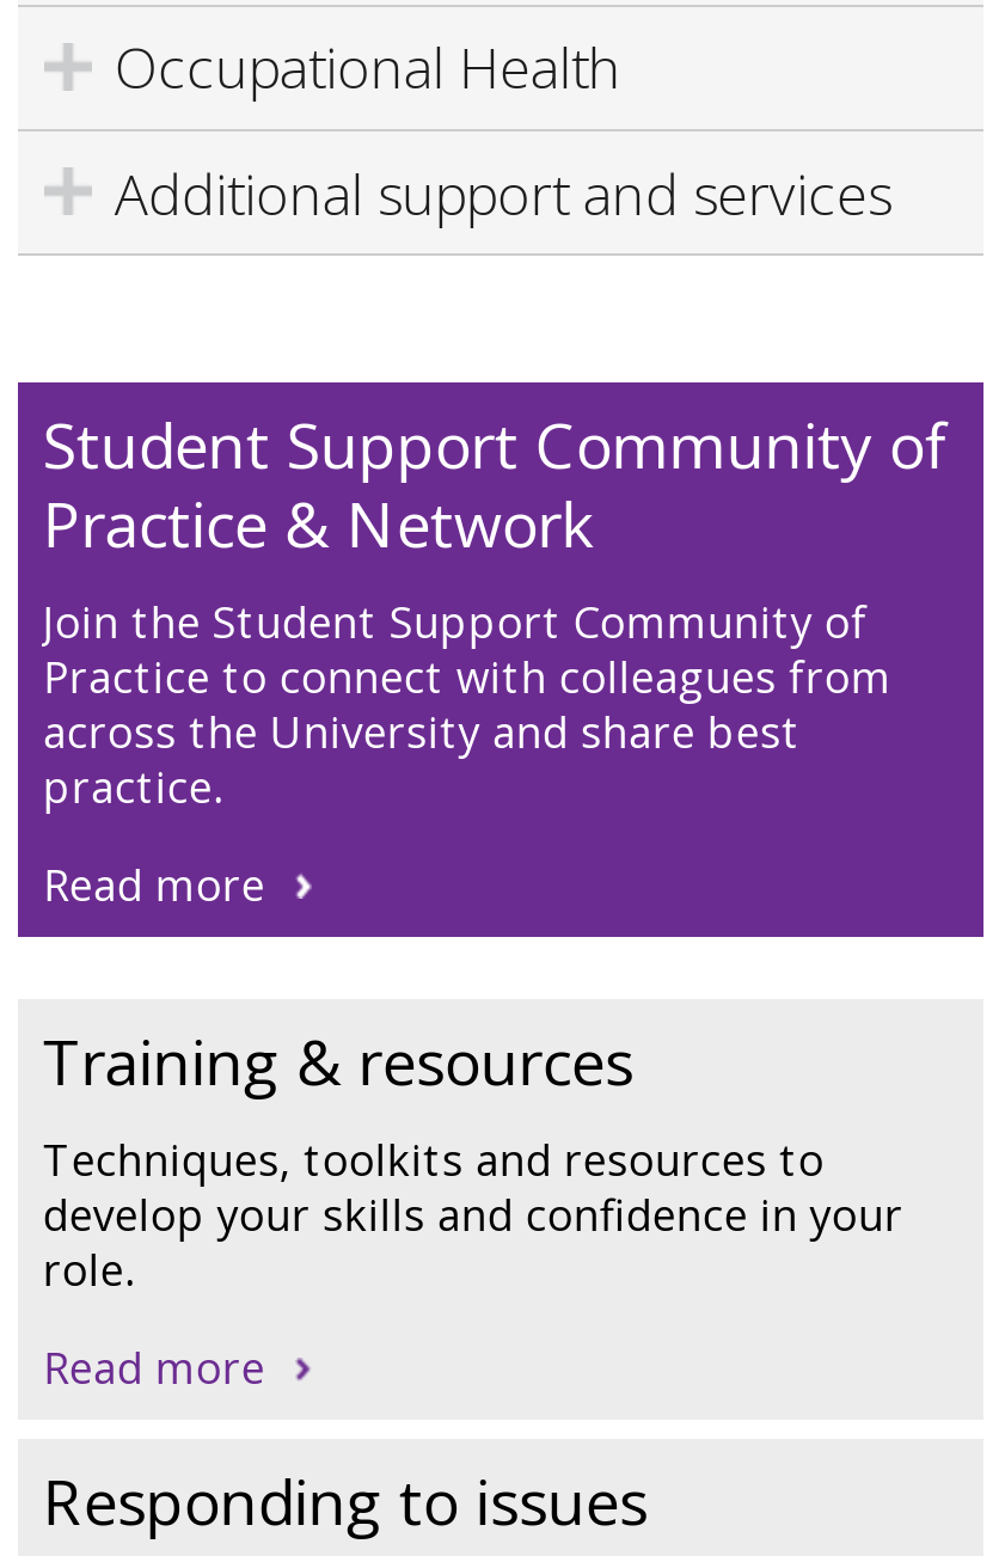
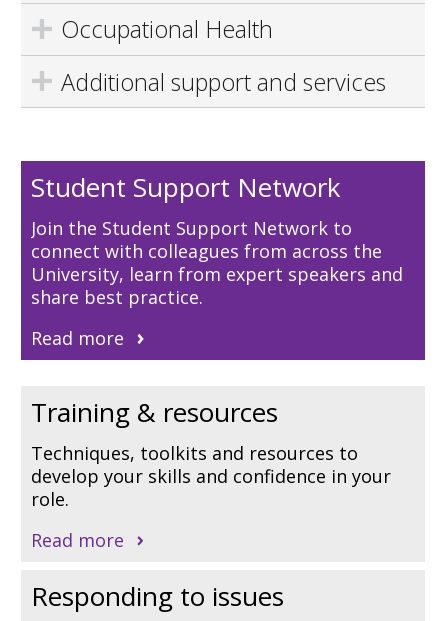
[43,402,949,816] Student Support Community of | Practice & Network | Join the Student Support Community of | Practice to connect with colleagues from | across the University and share best | practice. -> [31,169,403,309] Student Support Network | Join the Student Support Network to | connect with colleagues from across the | University, learn from expert speakers and | share best practice.

